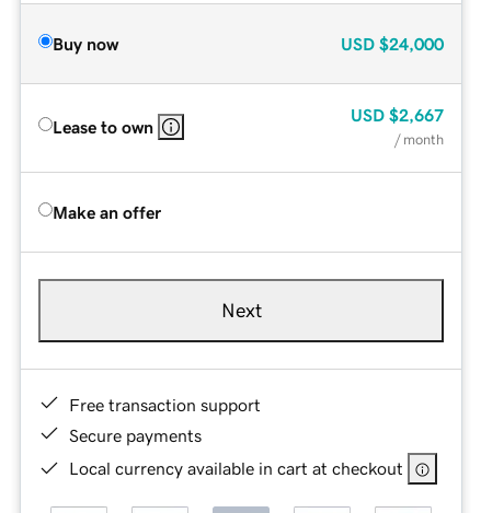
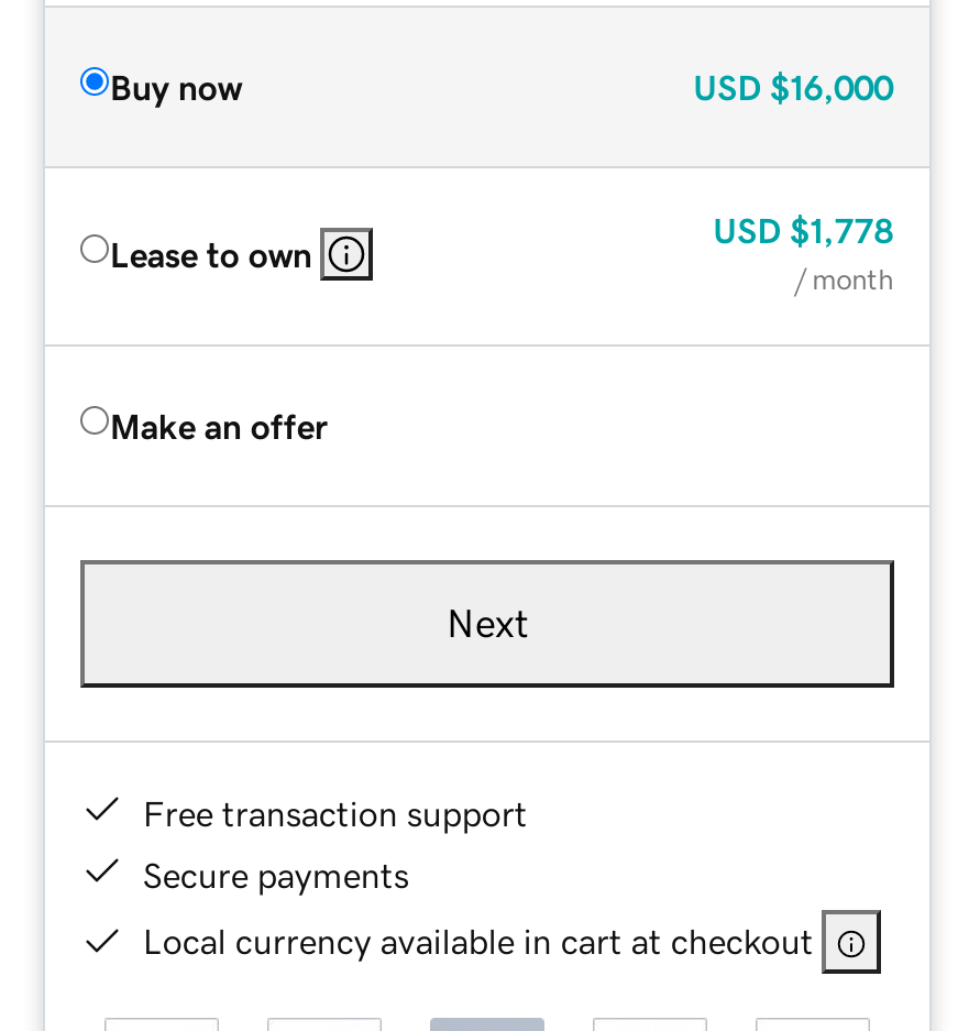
[340,35,443,52] USD $24,000 -> [693,68,893,104] USD $16,000
[350,106,443,123] USD $2,667 -> [713,211,893,247] USD $1,778

